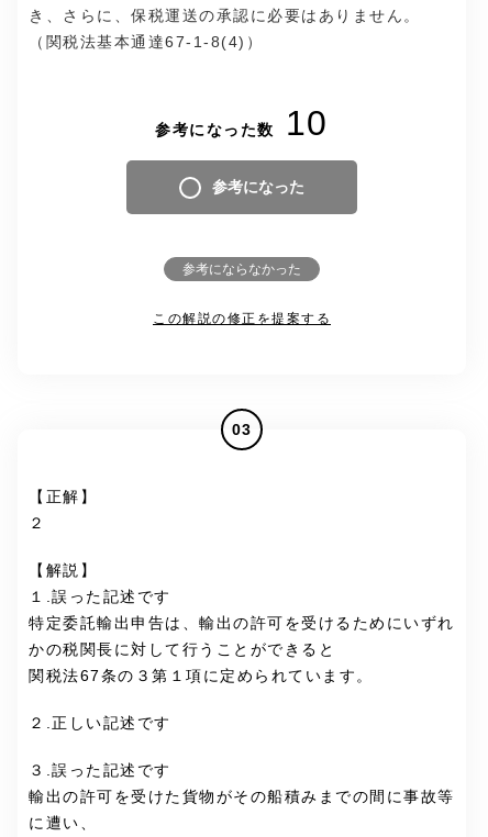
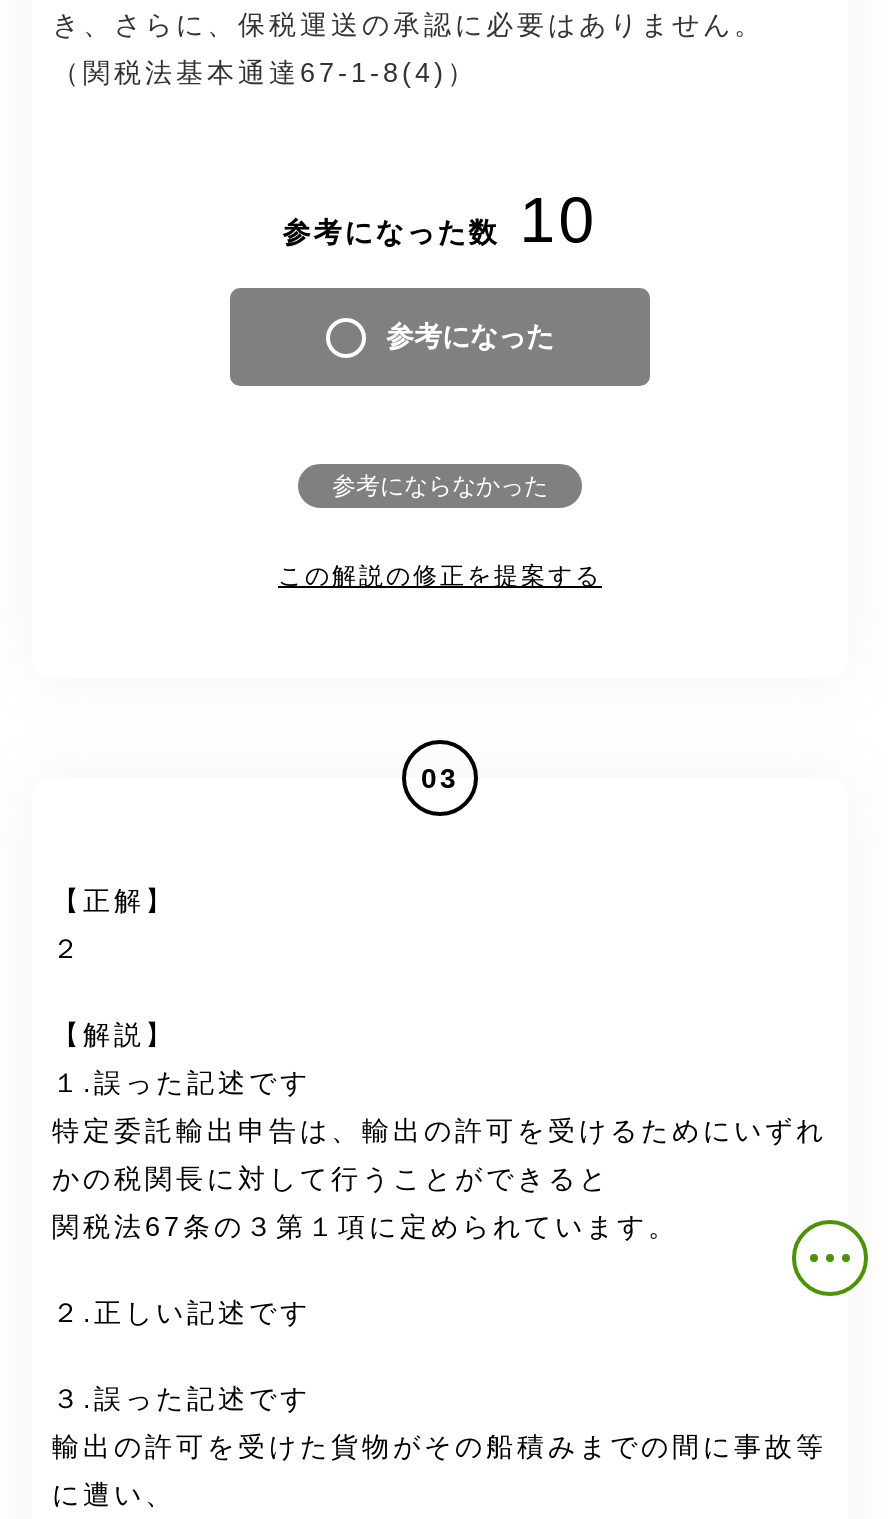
none -> [790,1218,870,1298] [image]

